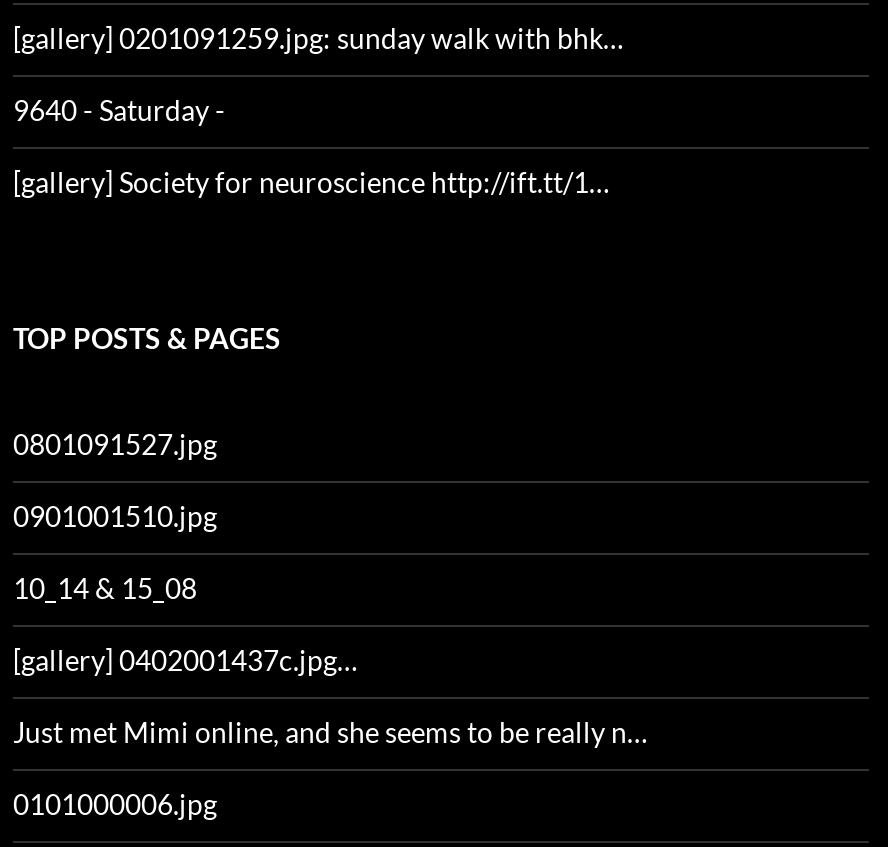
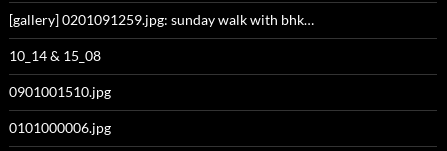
[13,93,609,199] 9640 - Saturday - | [gallery] Society for neuroscience http://ift.tt/1… -> none
[13,321,281,533] TOP POSTS & PAGES | 0801091527.jpg | 0901001510.jpg -> none
[13,643,647,749] [gallery] 0402001437c.jpg… | Just met Mimi online, and she seems to be really n… -> [9,83,111,100] 0901001510.jpg

